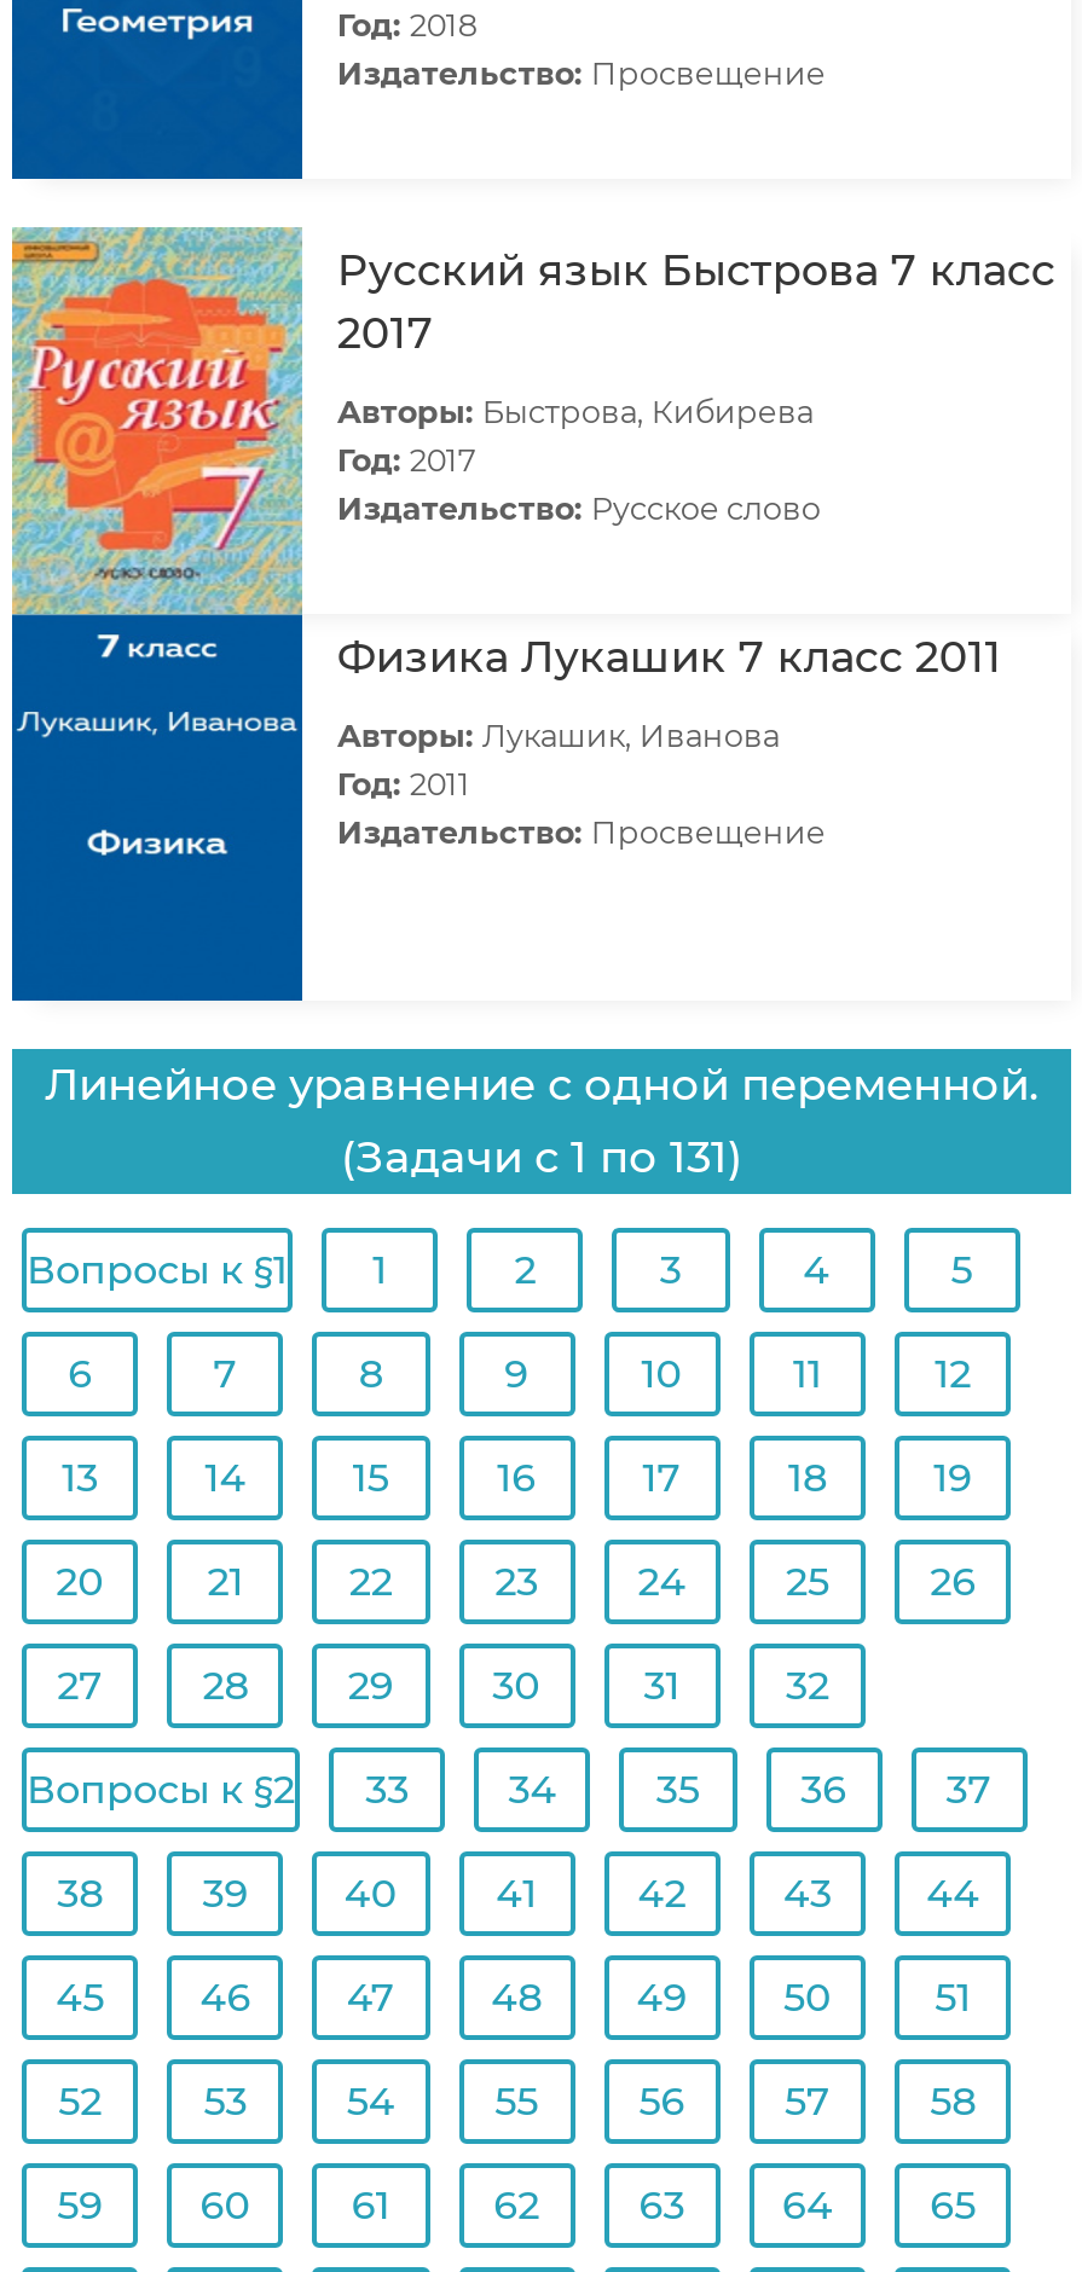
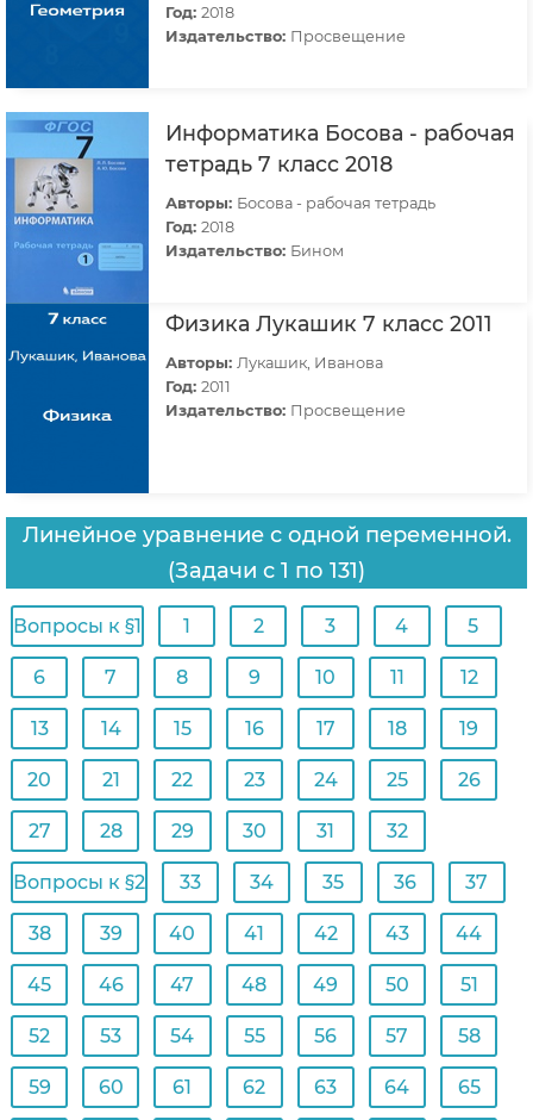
[10,227,1055,616] [image] | Русский язык Быстрова 7 класс | 2017 -> [5,112,516,303] [image] | Информатика Босова - рабочая | тетрадь 7 класс 2018
[337,393,821,526] Авторы: Быстрова, Кибирева | Год: 2017 | Издательство: Русское слово -> [166,194,436,260] Авторы: Босова - рабочая тетрадь | Год: 2018 | Издательство: Бином

